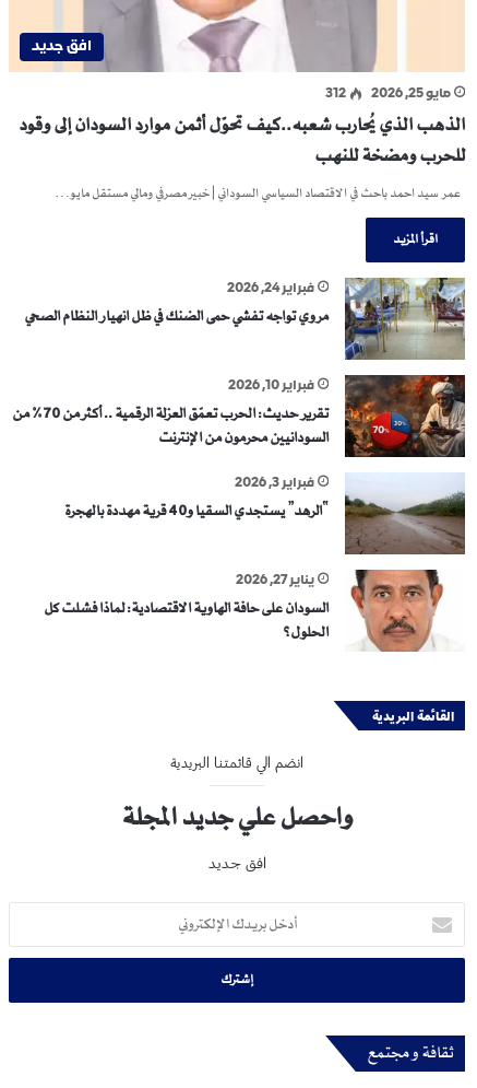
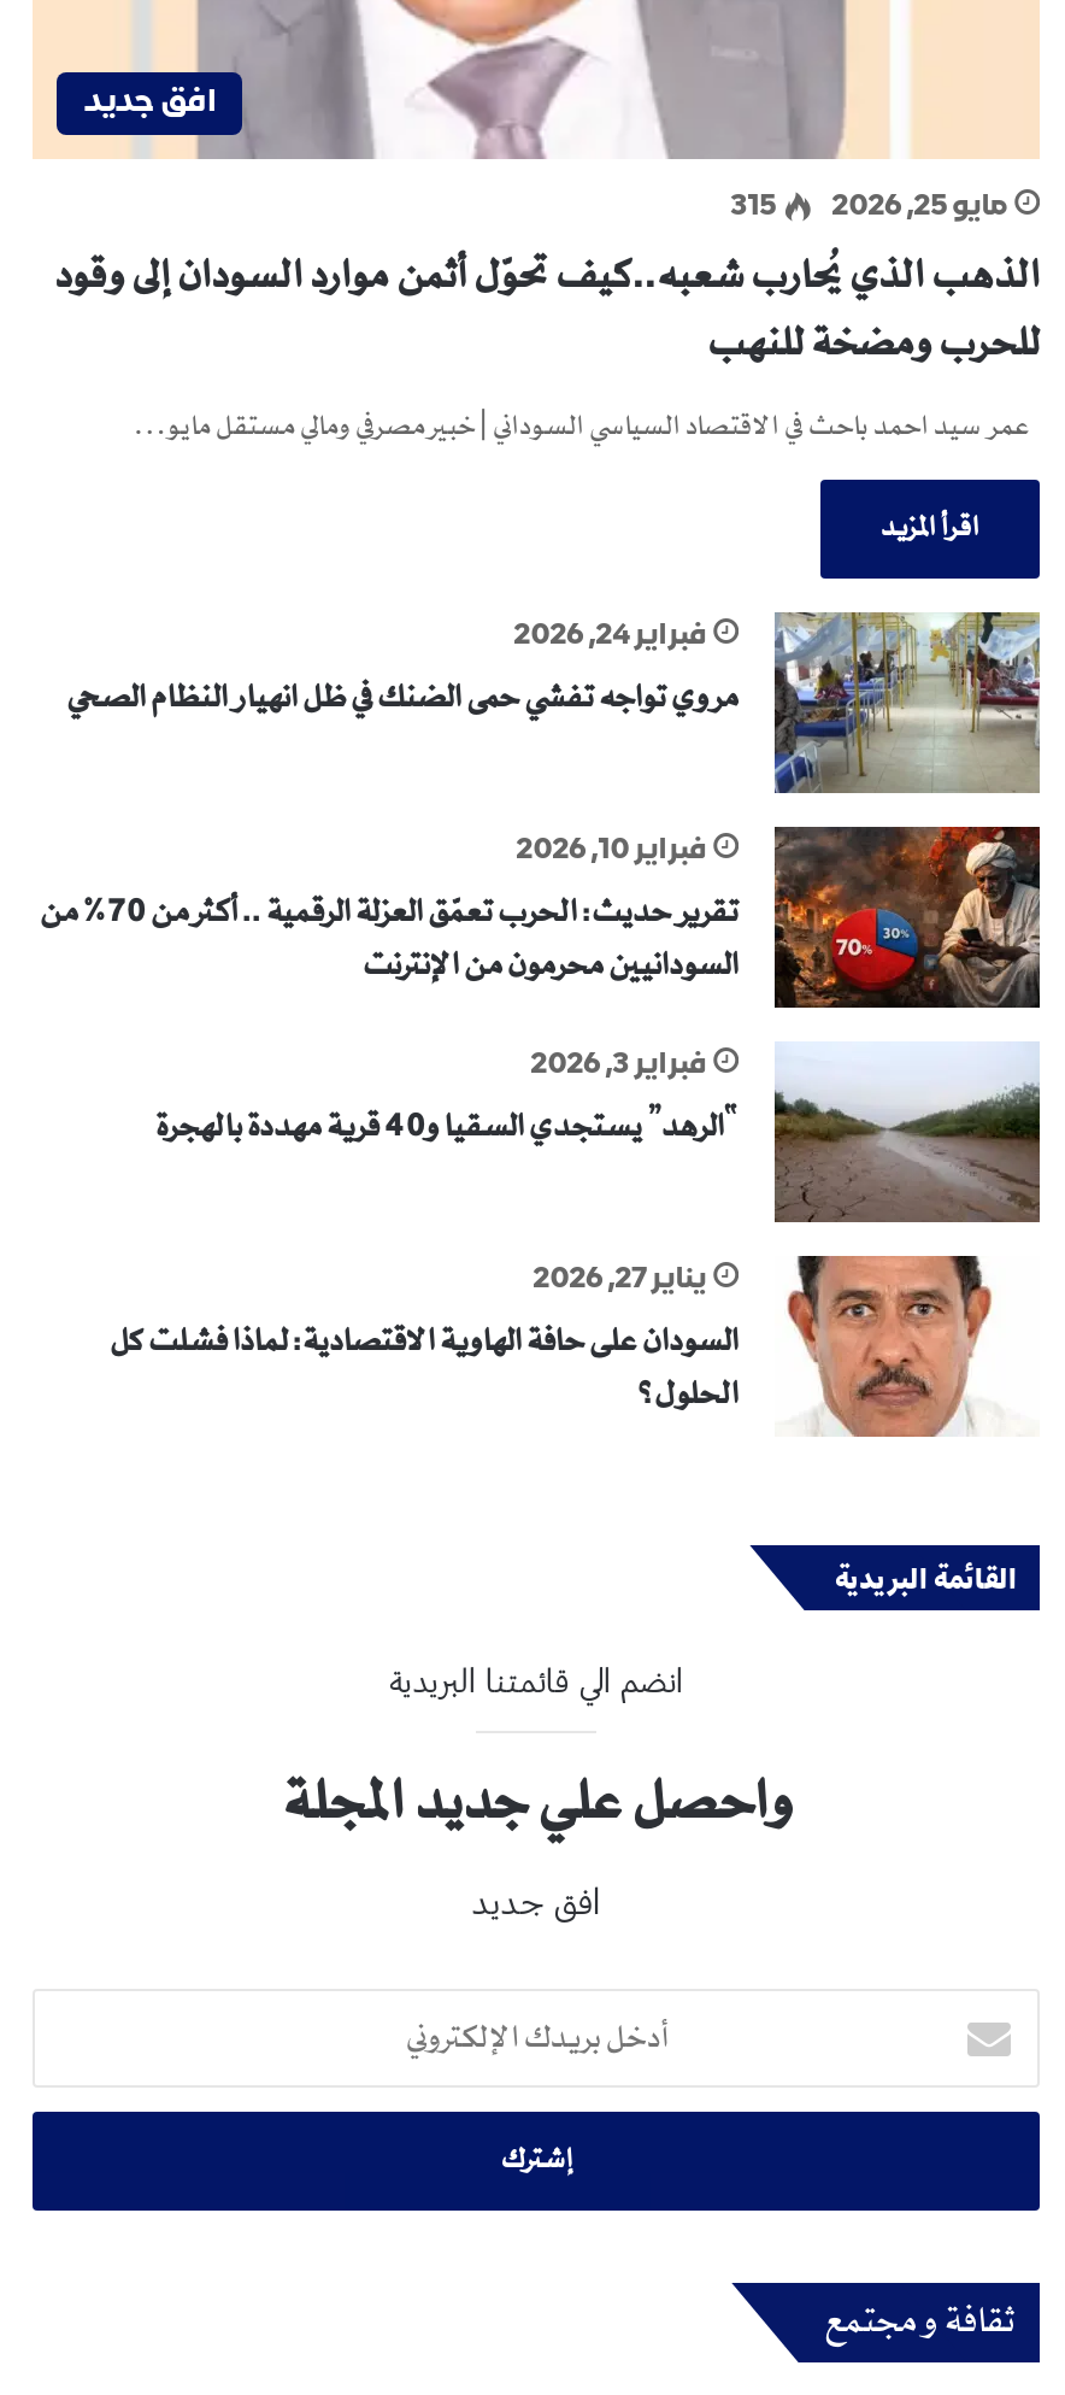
[325,88,346,101] 312 -> [731,193,776,222] 315

